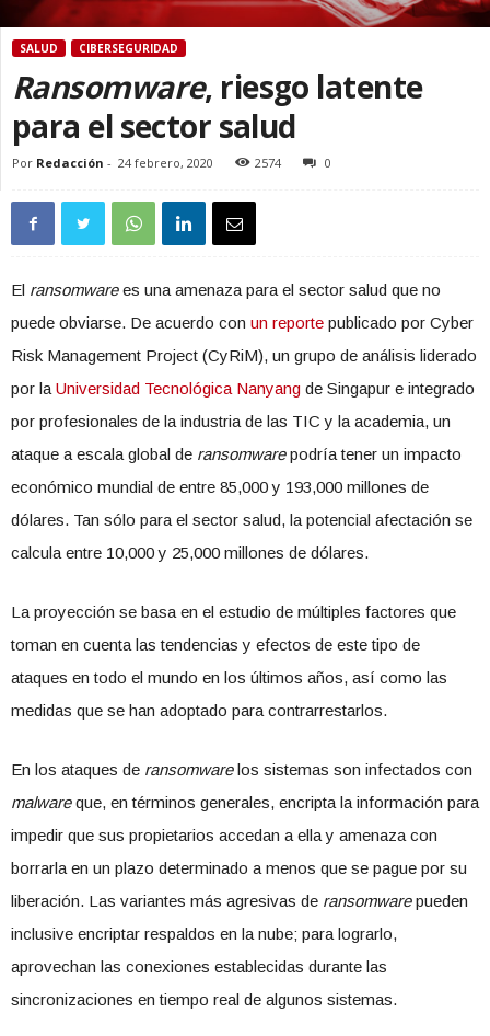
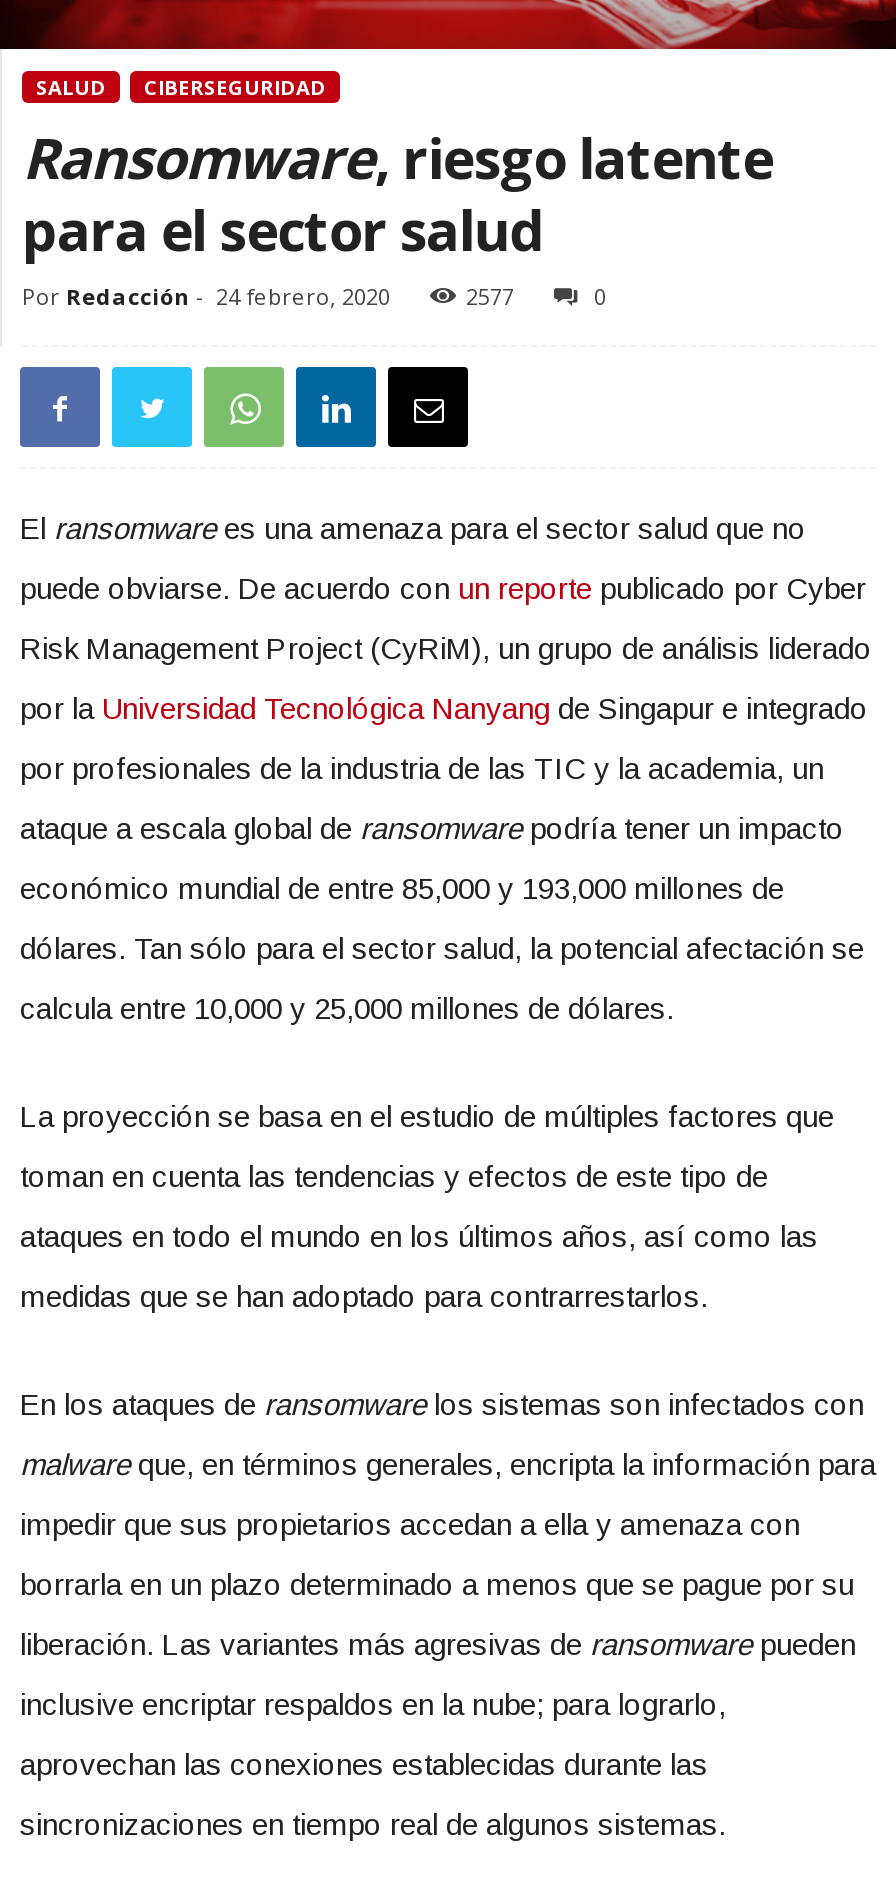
[255,155,281,171] 2574 -> [466,282,514,312] 2577

